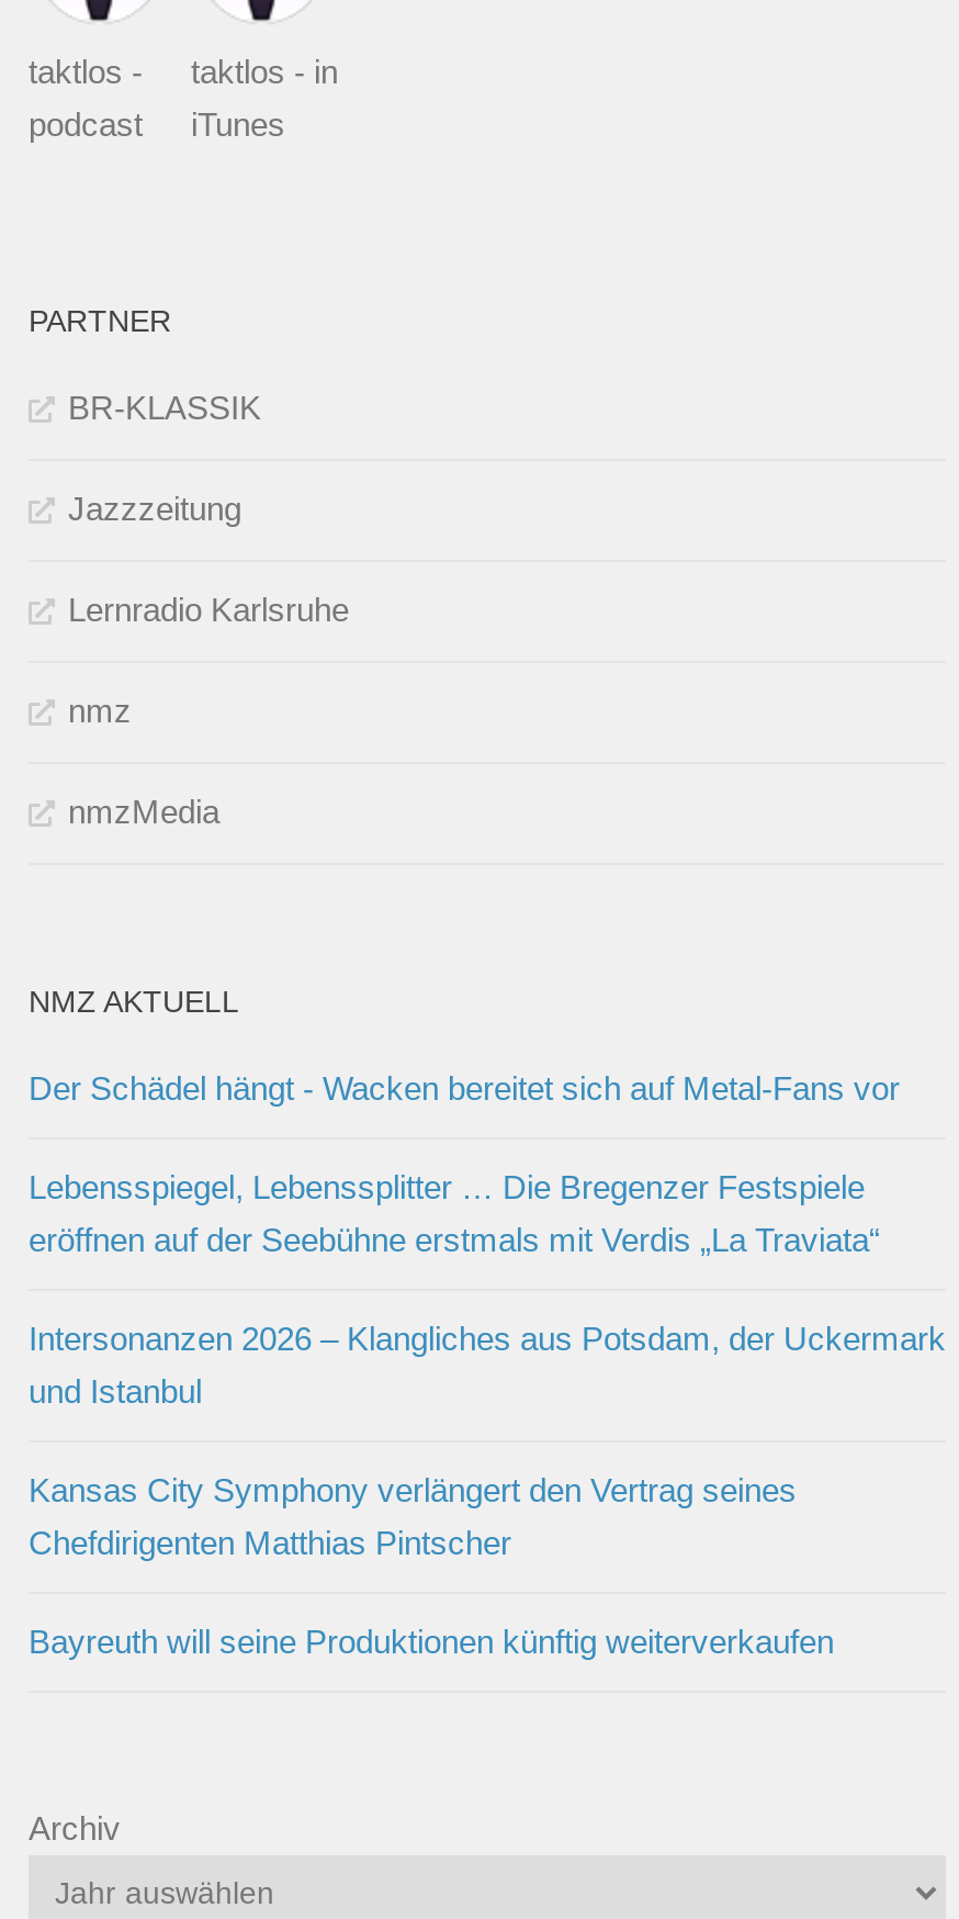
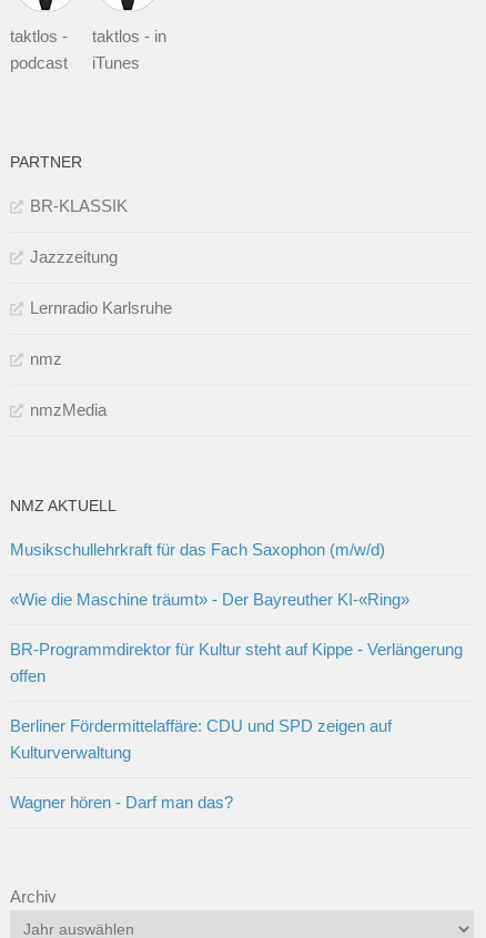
[29,1070,900,1107] Der Schädel hängt - Wacken bereitet sich auf Metal-Fans vor -> [10,540,385,559] Musikschullehrkraft für das Fach Saxophon (m/w/d)
[29,1169,880,1259] Lebensspiegel, Lebenssplitter … Die Bregenzer Festspiele | eröffnen auf der Seebühne erstmals mit Verdis „La Traviata“ -> [10,590,409,609] «Wie die Maschine träumt» - Der Bayreuther KI-«Ring»
[29,1320,946,1410] Intersonanzen 2026 – Klangliches aus Potsdam, der Uckermark | und Istanbul -> [10,640,463,686] BR-Programmdirektor für Kultur steht auf Kippe - Verlängerung | offen
[29,1472,797,1562] Kansas City Symphony verlängert den Vertrag seines | Chefdirigenten Matthias Pintscher -> [10,717,392,762] Berliner Fördermittelaffäre: CDU und SPD zeigen auf | Kulturverwaltung
[29,1623,834,1661] Bayreuth will seine Produktionen künftig weiterverkaufen -> [10,793,233,812] Wagner hören - Darf man das?

